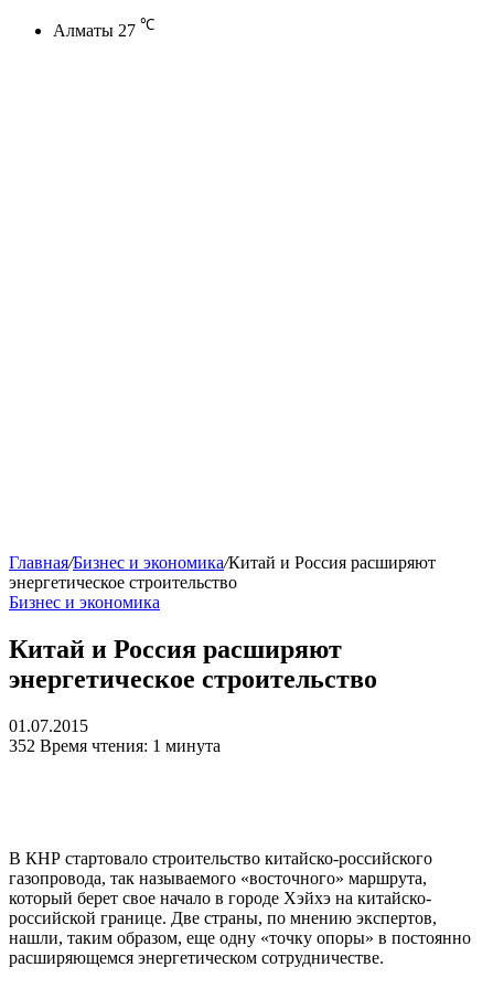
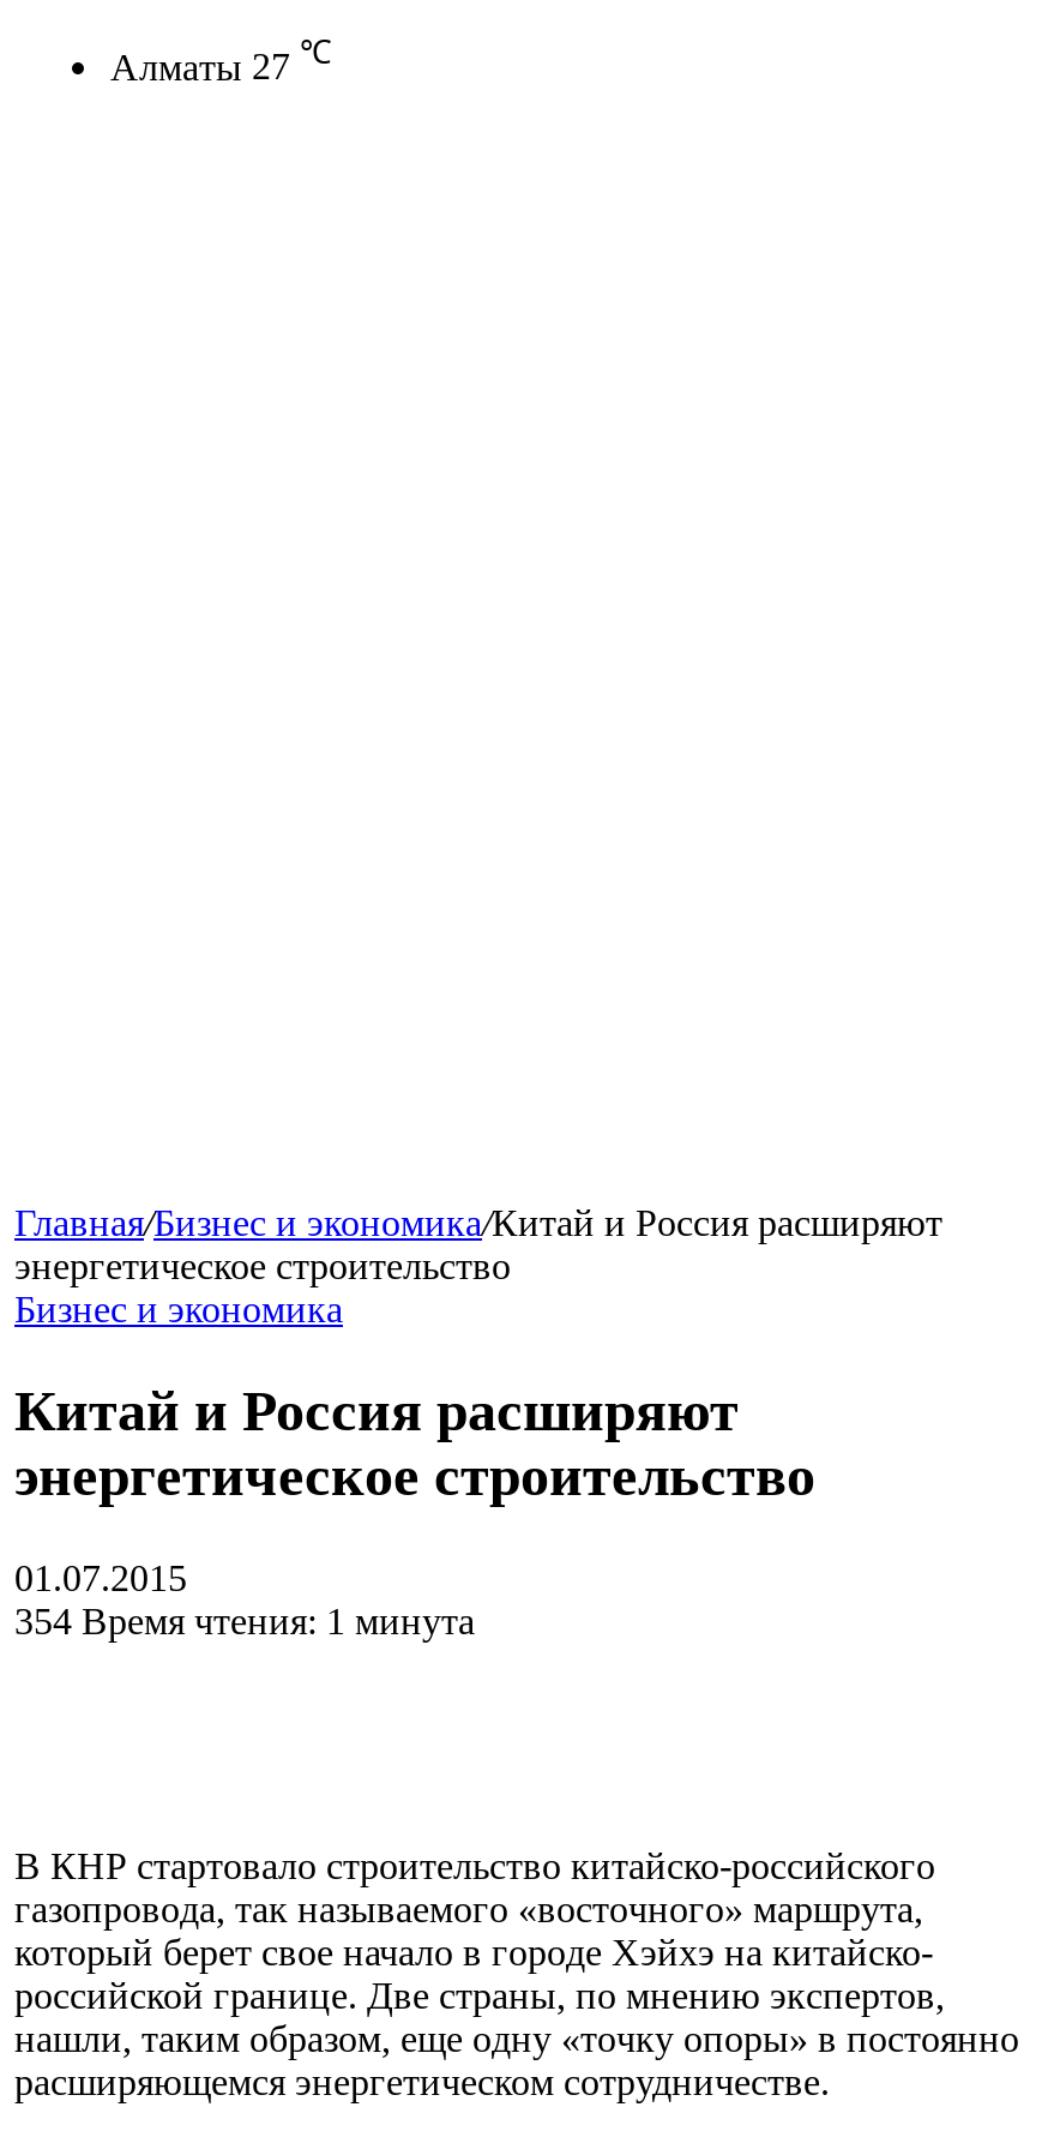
[9,736,221,755] 352 Время чтения: 1 минута -> [14,1601,475,1642] 354 Время чтения: 1 минута

